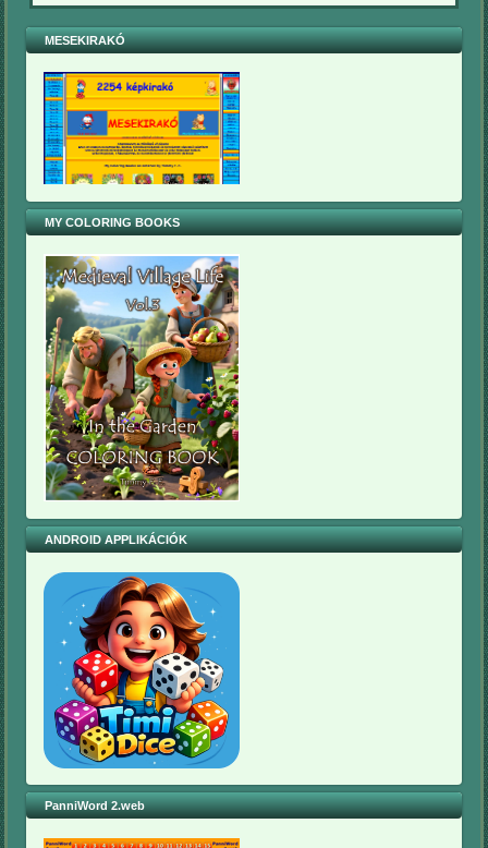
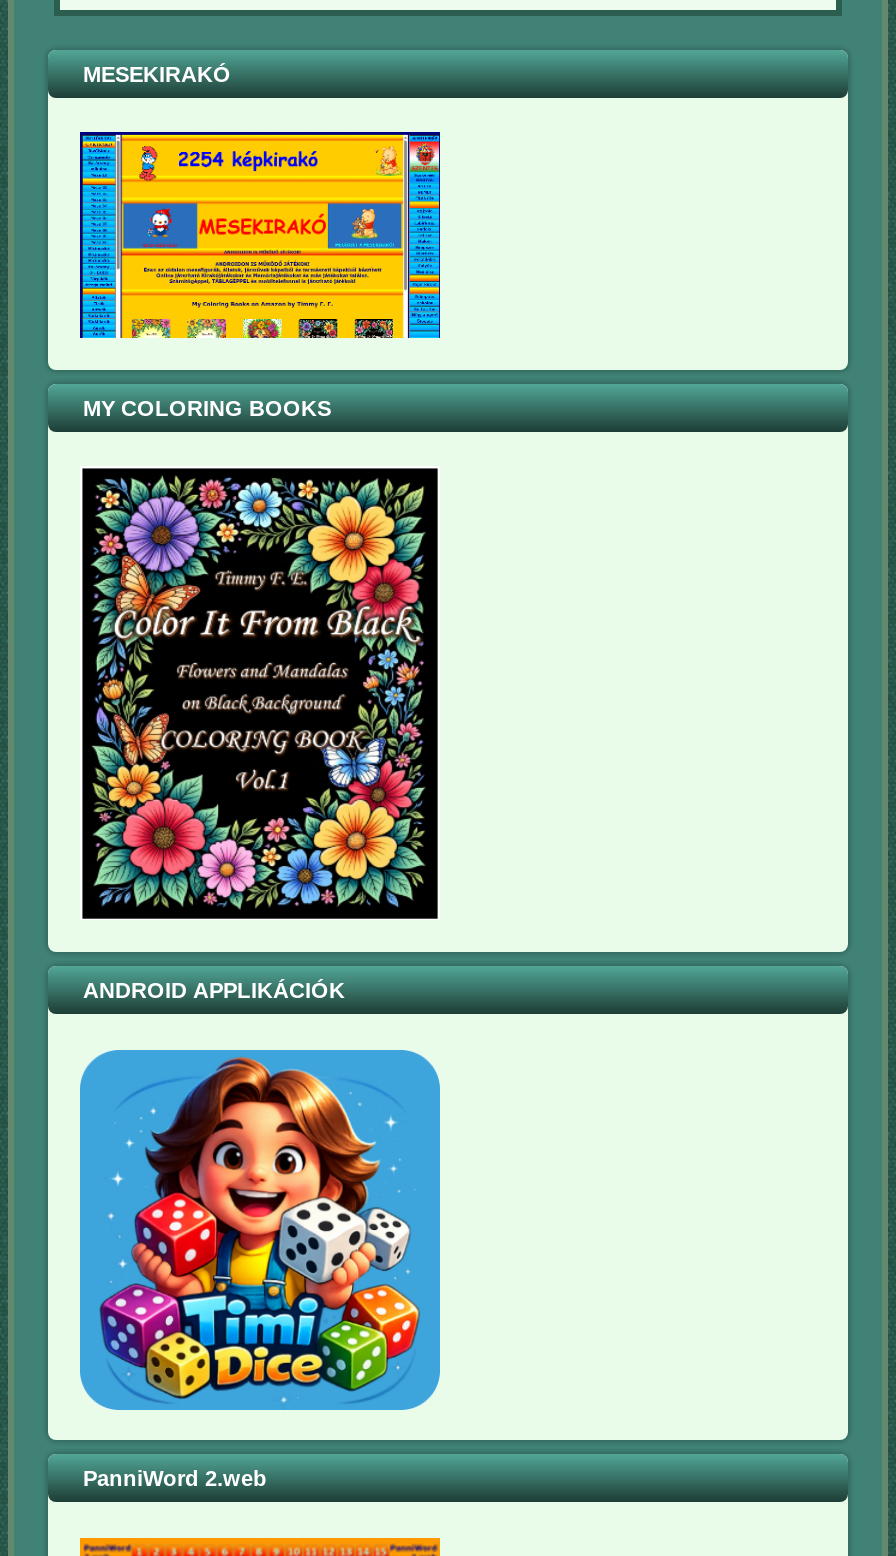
[45,255,240,500] [image] -> [80,466,440,920] [image]

